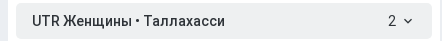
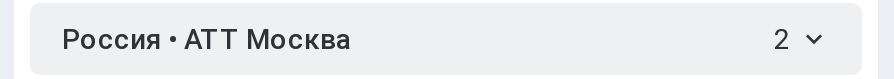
[32,13,225,29] UTR Женщины • Таллахасси -> [62,23,352,55] Россия • АТТ Москва

